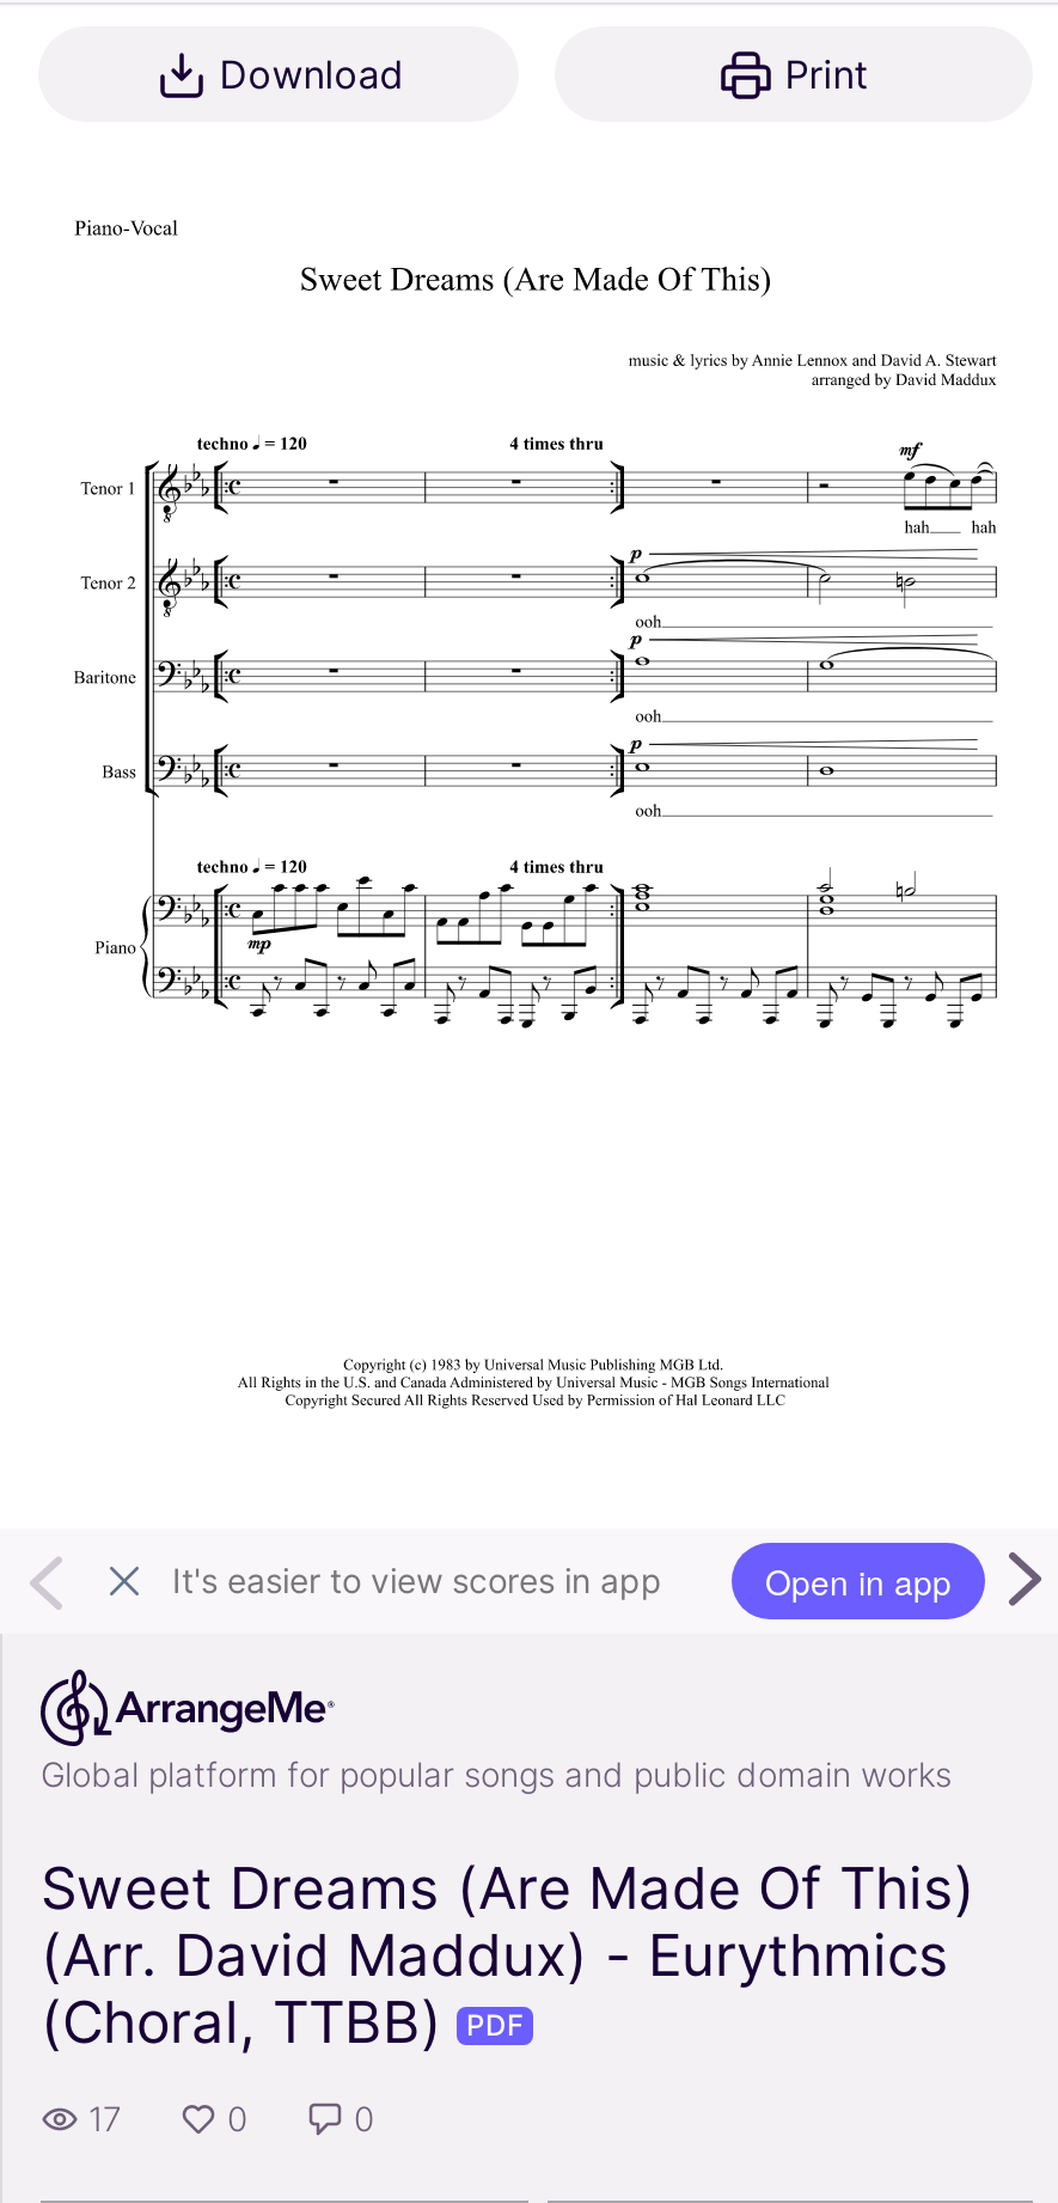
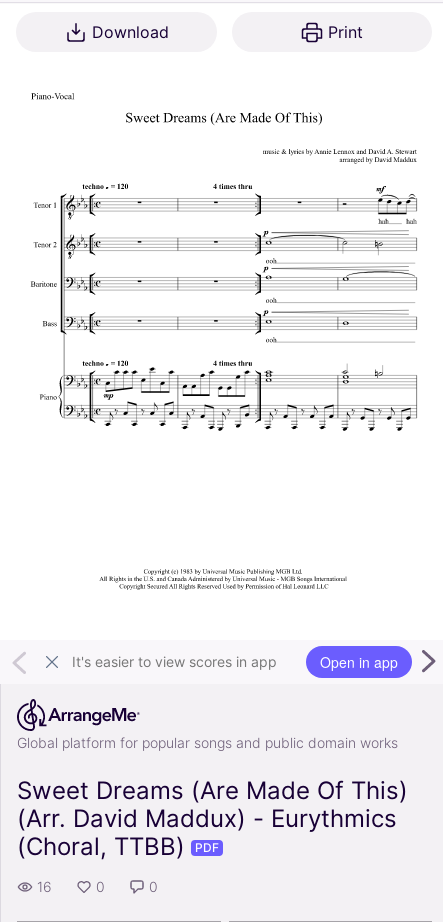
[88,2098,122,2139] 17 -> [37,878,52,895] 16

